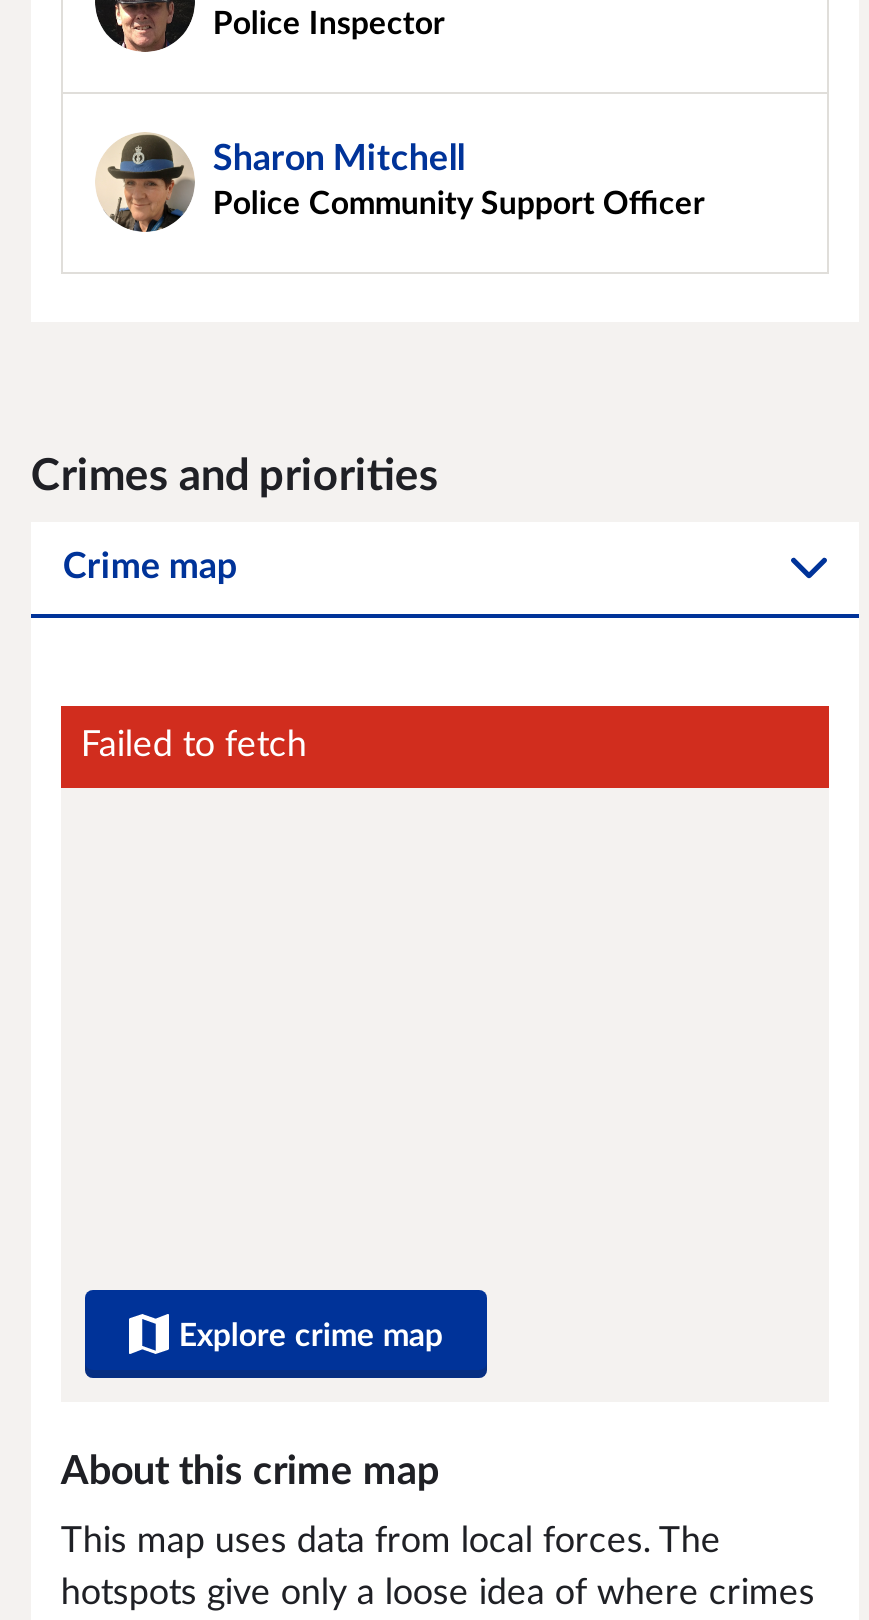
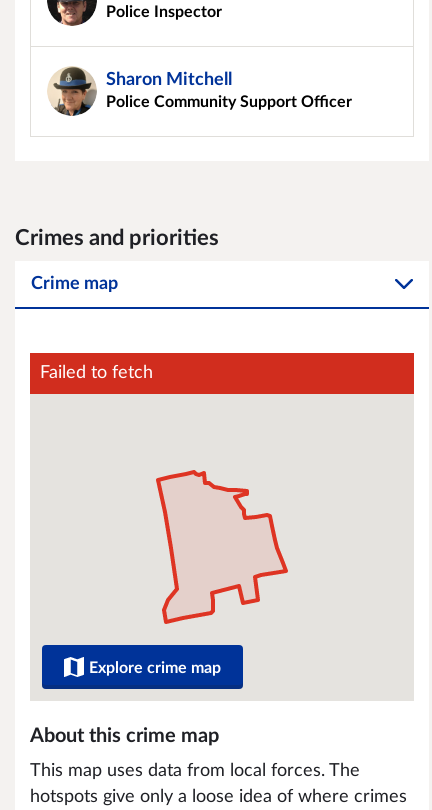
none -> [155,469,289,625] [image]

